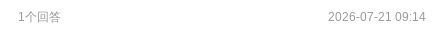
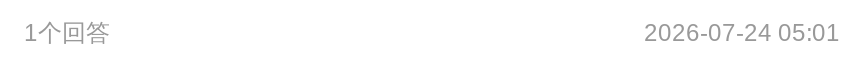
[328,10,426,24] 2026-07-21 09:14 -> [644,19,840,47] 2026-07-24 05:01

